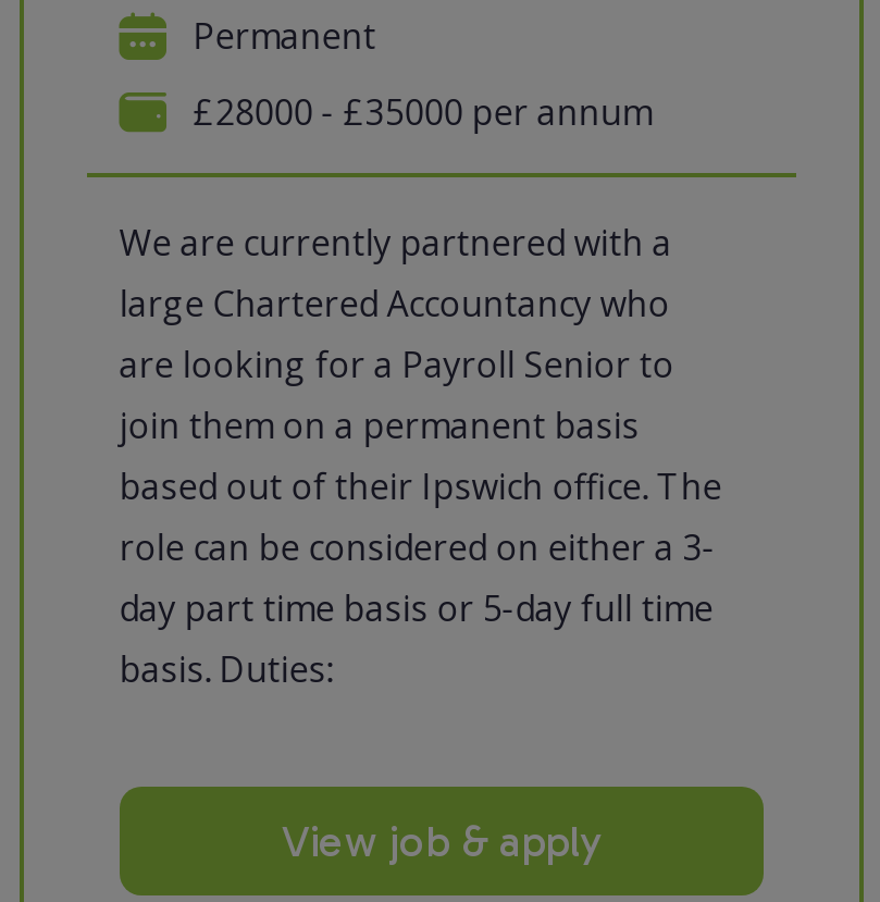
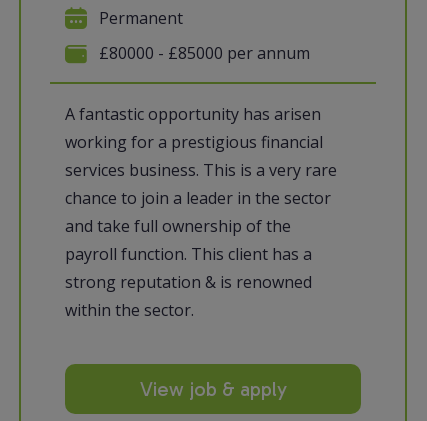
[184,88,652,136] £28000 - £35000 per annum -> [95,42,310,64] £80000 - £85000 per annum
[119,219,722,693] We are currently partnered with a | large Chartered Accountancy who | are looking for a Payroll Senior to | join them on a permanent basis | based out of their Ipswich office. The | role can be considered on either a 3- | day part time basis or 5-day full time | basis. Duties: -> [65,103,337,321] A fantastic opportunity has arisen | working for a prestigious financial | services business. This is a very rare | chance to join a leader in the sector | and take full ownership of the | payroll function. This client has a | strong reputation & is renowned | within the sector.

